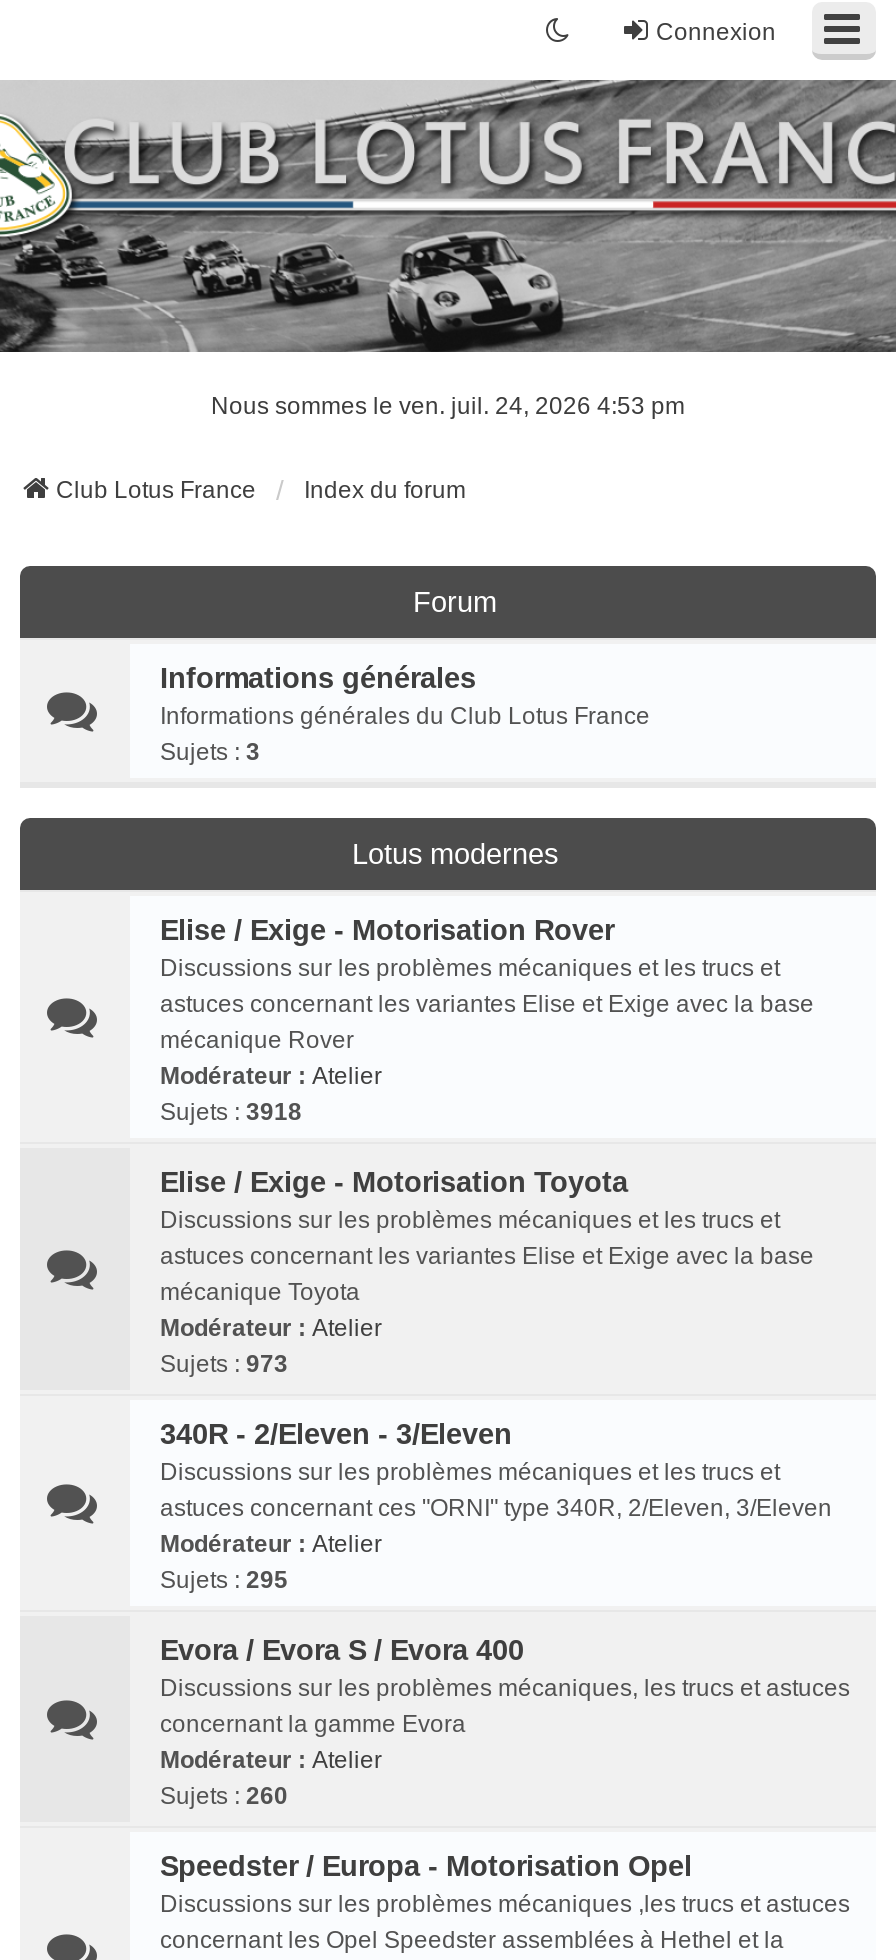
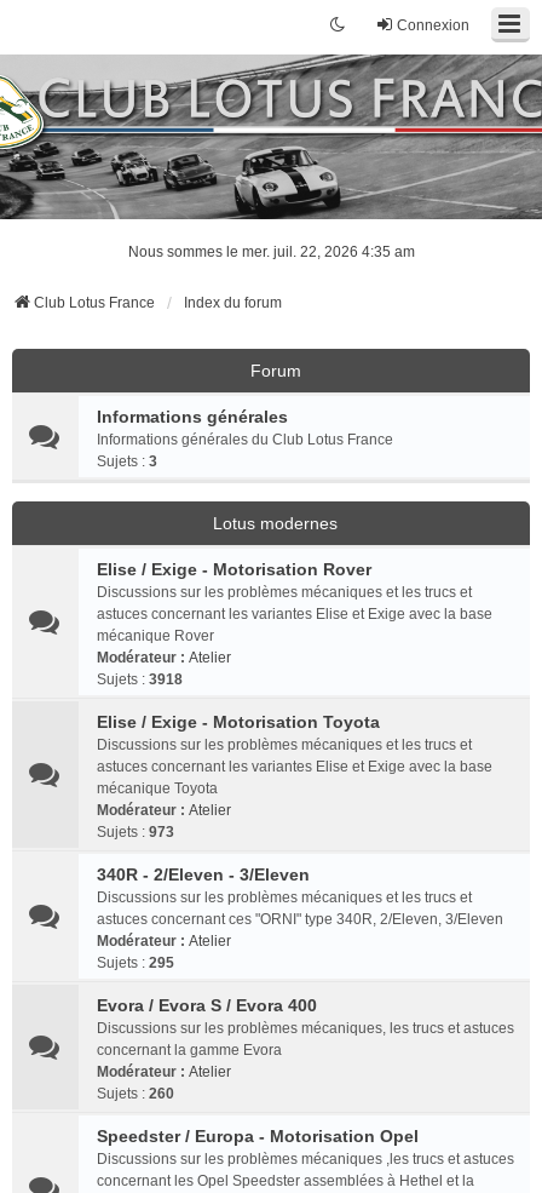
[211,392,685,420] Nous sommes le ven. juil. 24, 2026 4:53 pm -> [128,243,414,260] Nous sommes le mer. juil. 22, 2026 4:35 am

